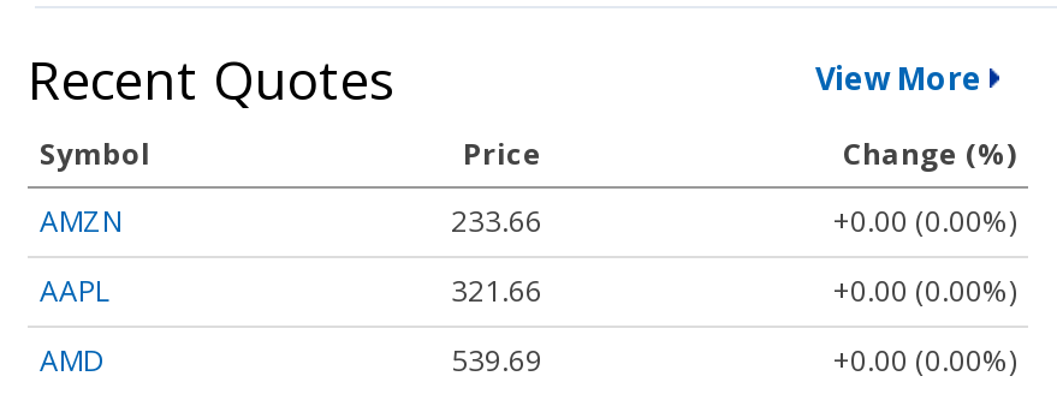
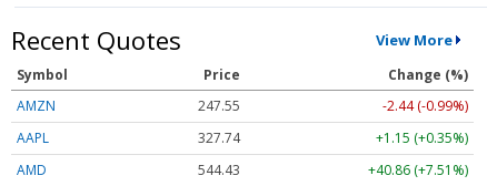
[451,199,542,240] 233.66 -> [198,96,240,115] 247.55
[833,199,1016,240] +0.00 (0.00%) -> [382,96,468,115] -2.44 (-0.99%)
[451,269,542,310] 321.66 -> [198,128,240,147] 327.74
[833,269,1016,310] +0.00 (0.00%) -> [376,128,468,147] +1.15 (+0.35%)
[451,339,542,380] 539.69 -> [198,160,240,179] 544.43
[833,339,1016,380] +0.00 (0.00%) -> [368,160,468,179] +40.86 (+7.51%)

